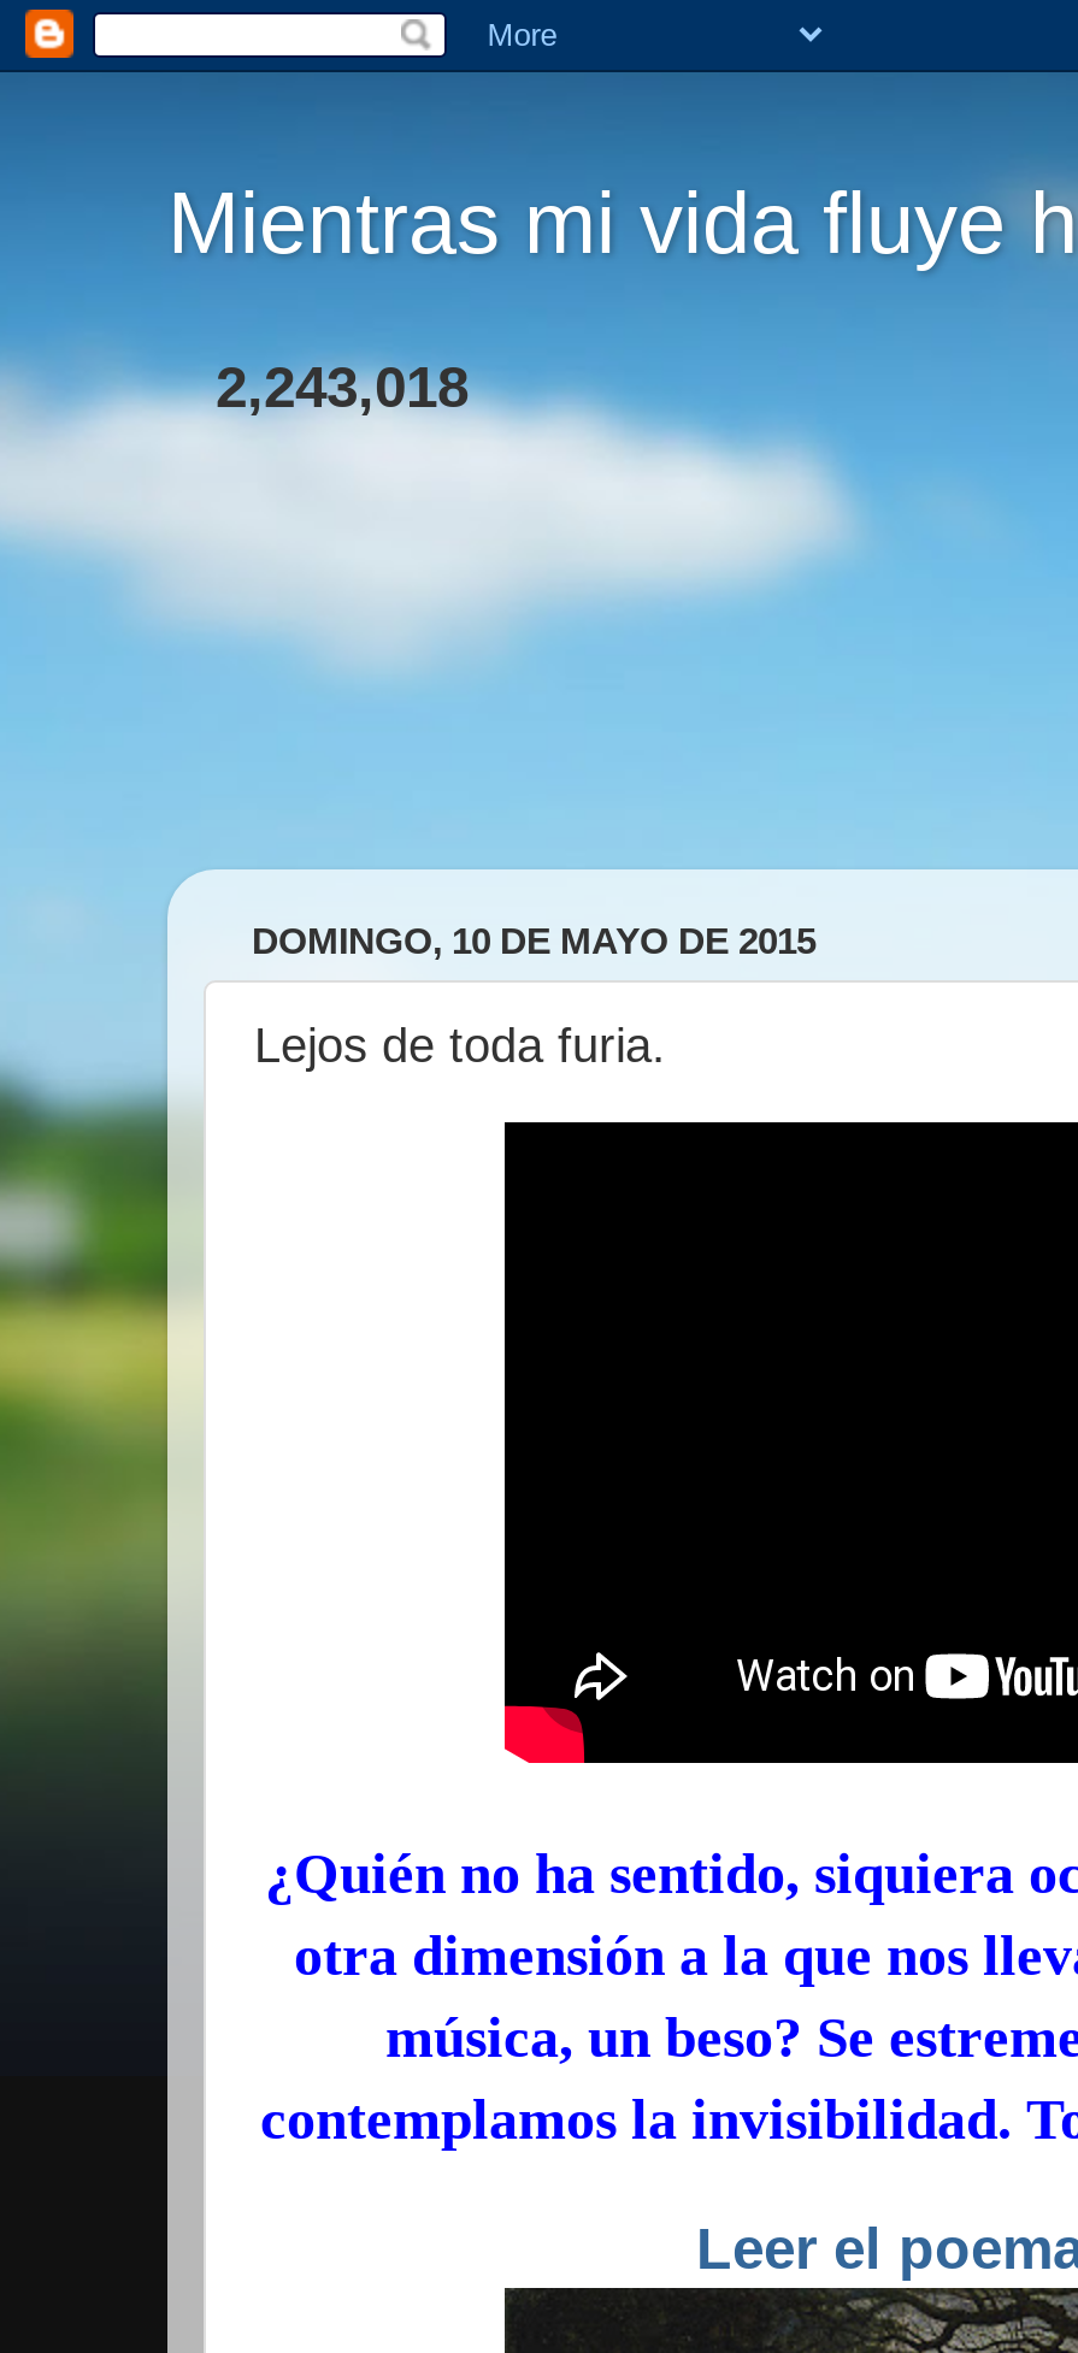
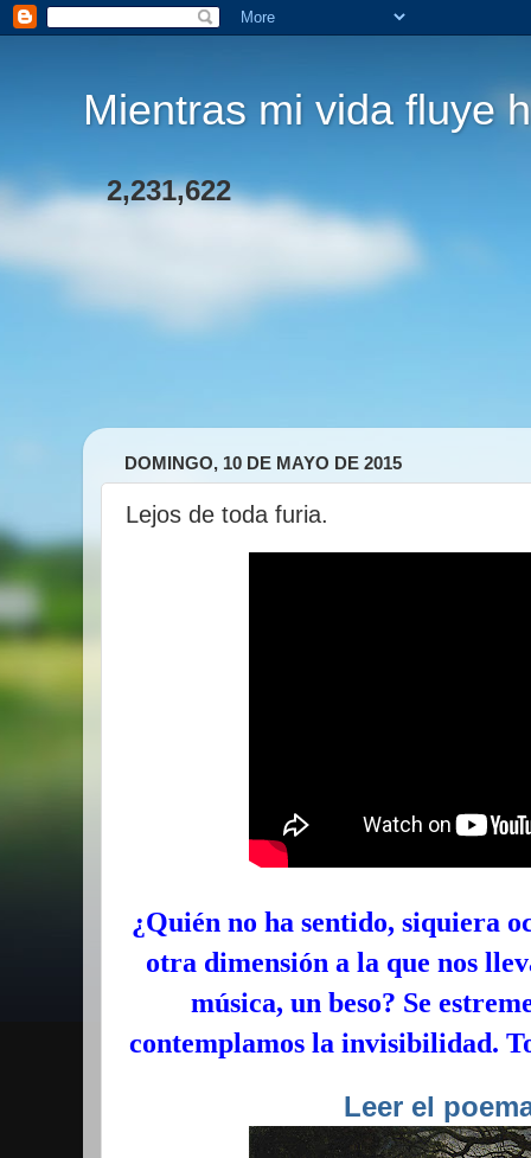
[216,354,469,419] 2,243,018 -> [107,174,231,206] 2,231,622

